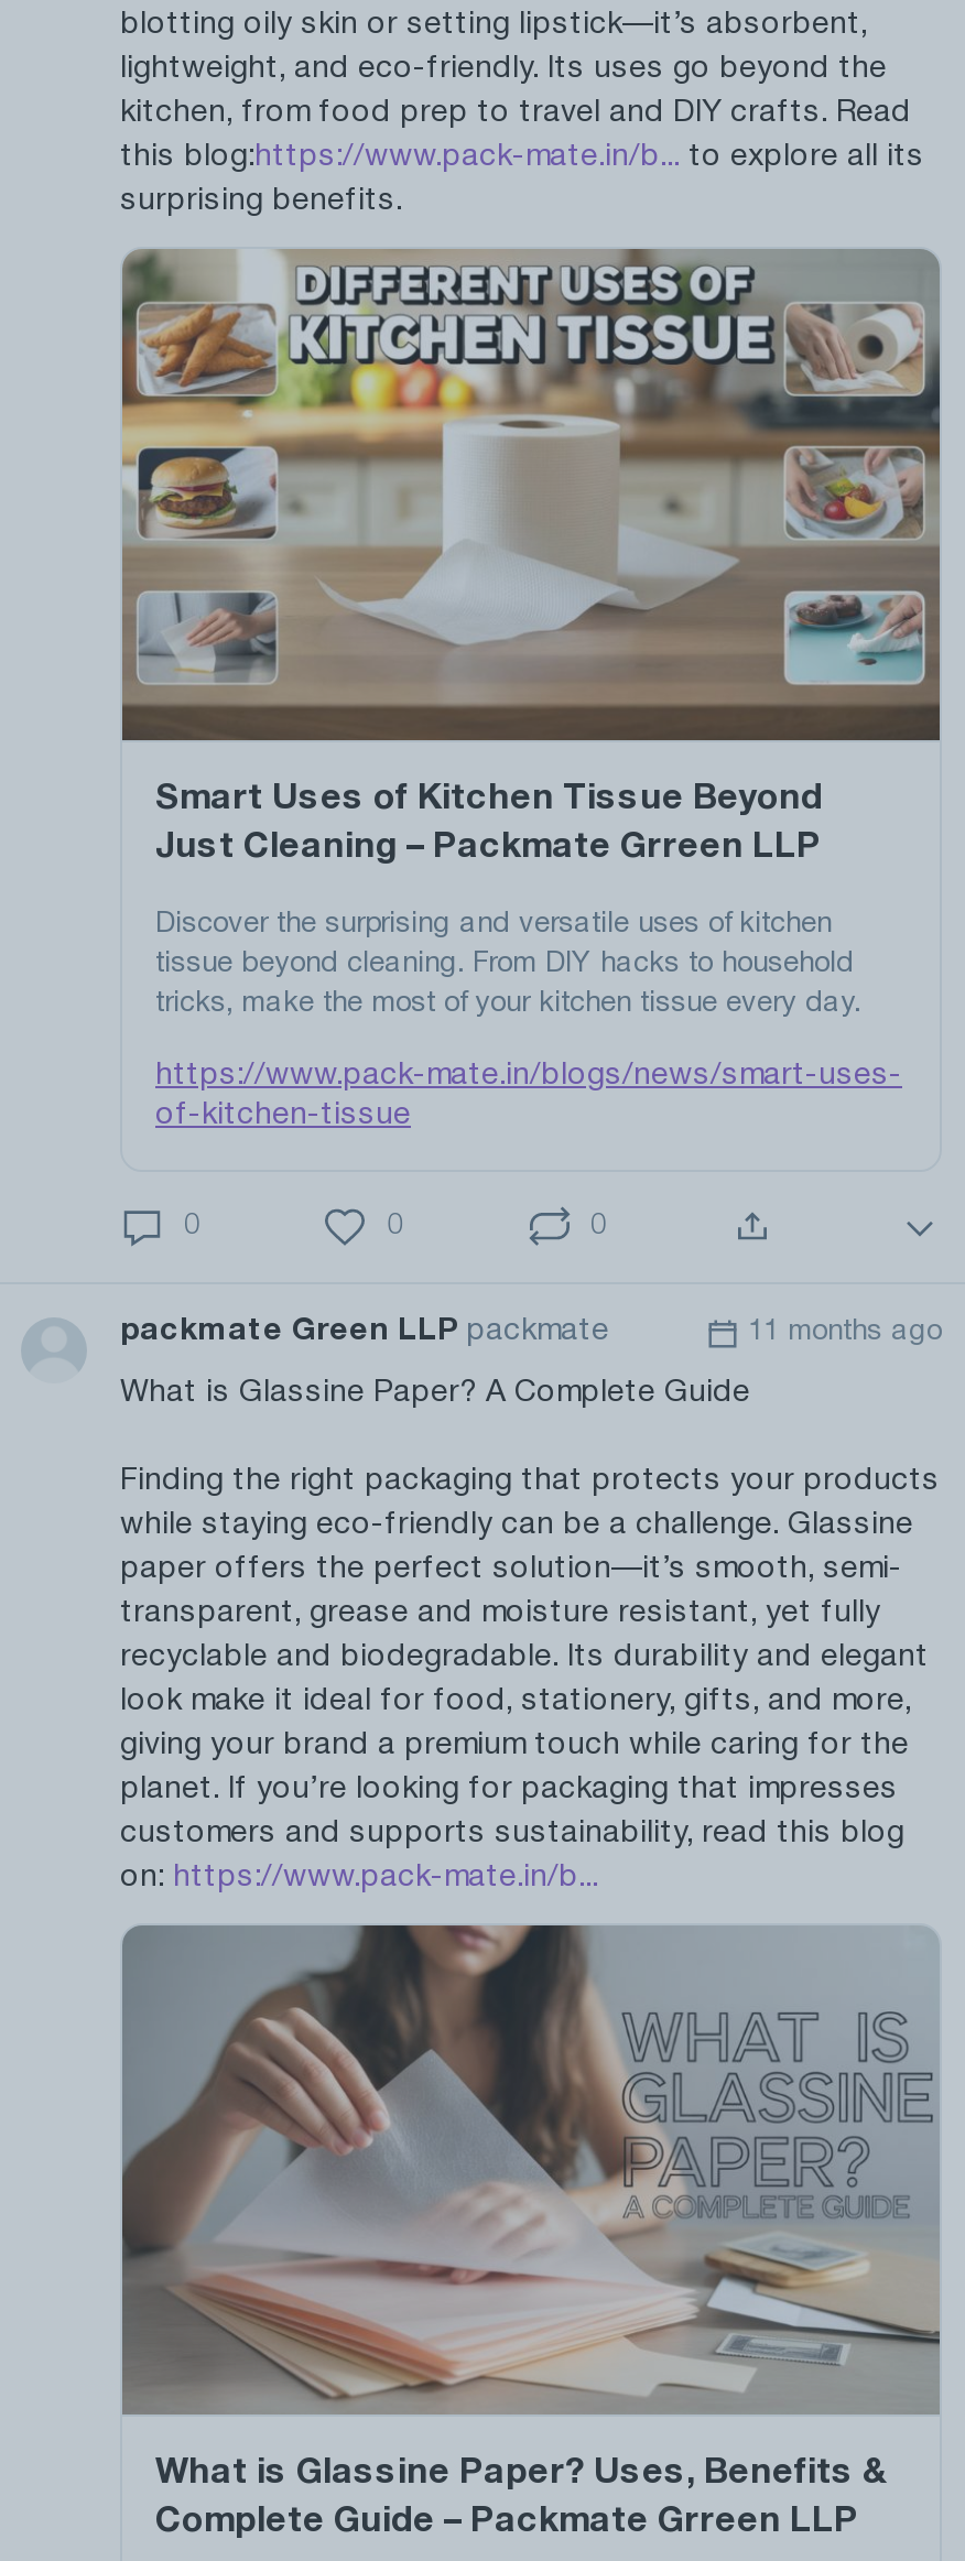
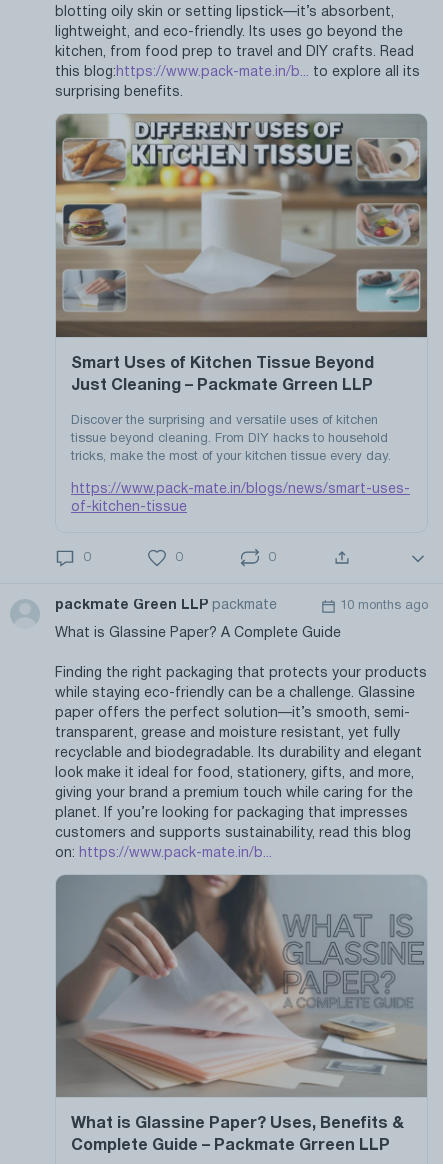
[748,1319,942,1345] 11 months ago -> [340,599,428,611] 10 months ago

